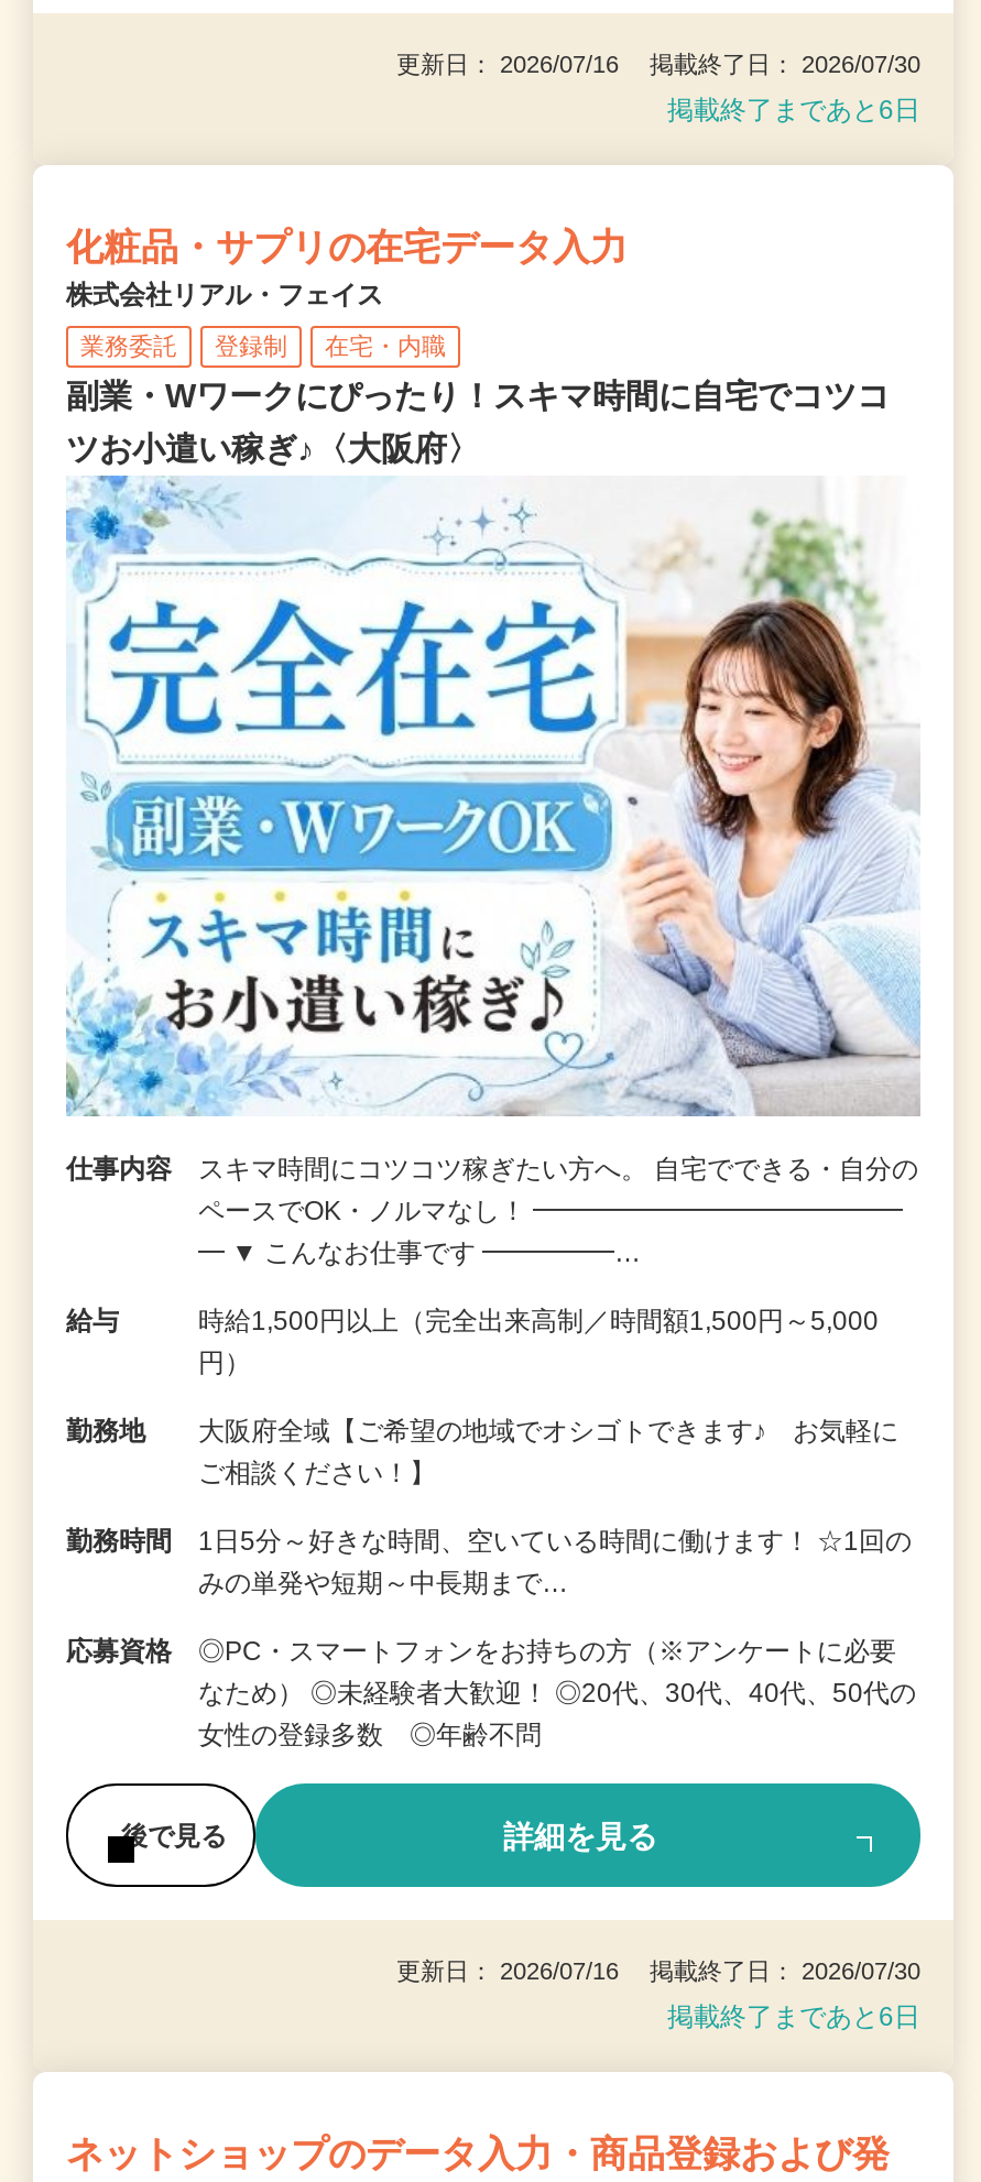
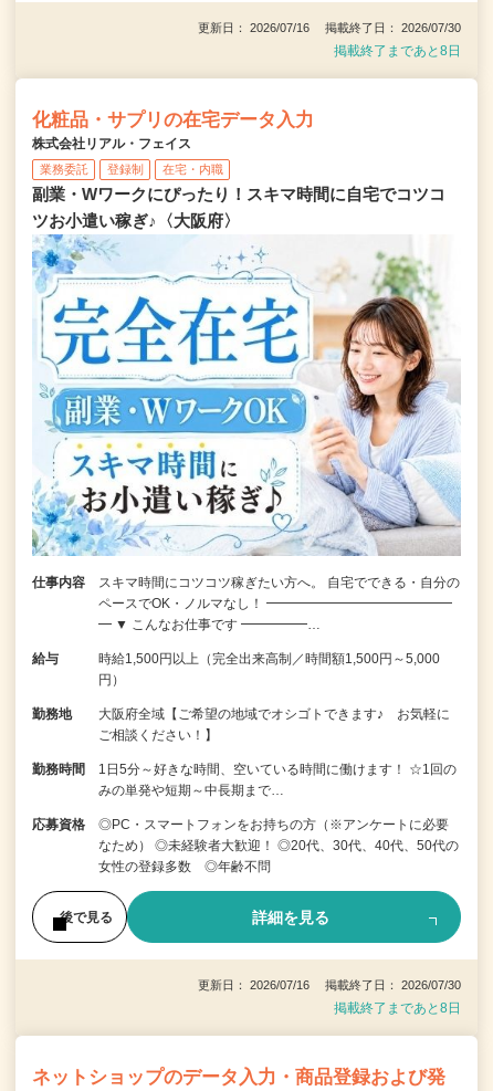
[667,96,920,126] 掲載終了まであと6日 -> [334,44,461,59] 掲載終了まであと8日
[667,2001,920,2032] 掲載終了まであと6日 -> [334,1000,461,1016] 掲載終了まであと8日

